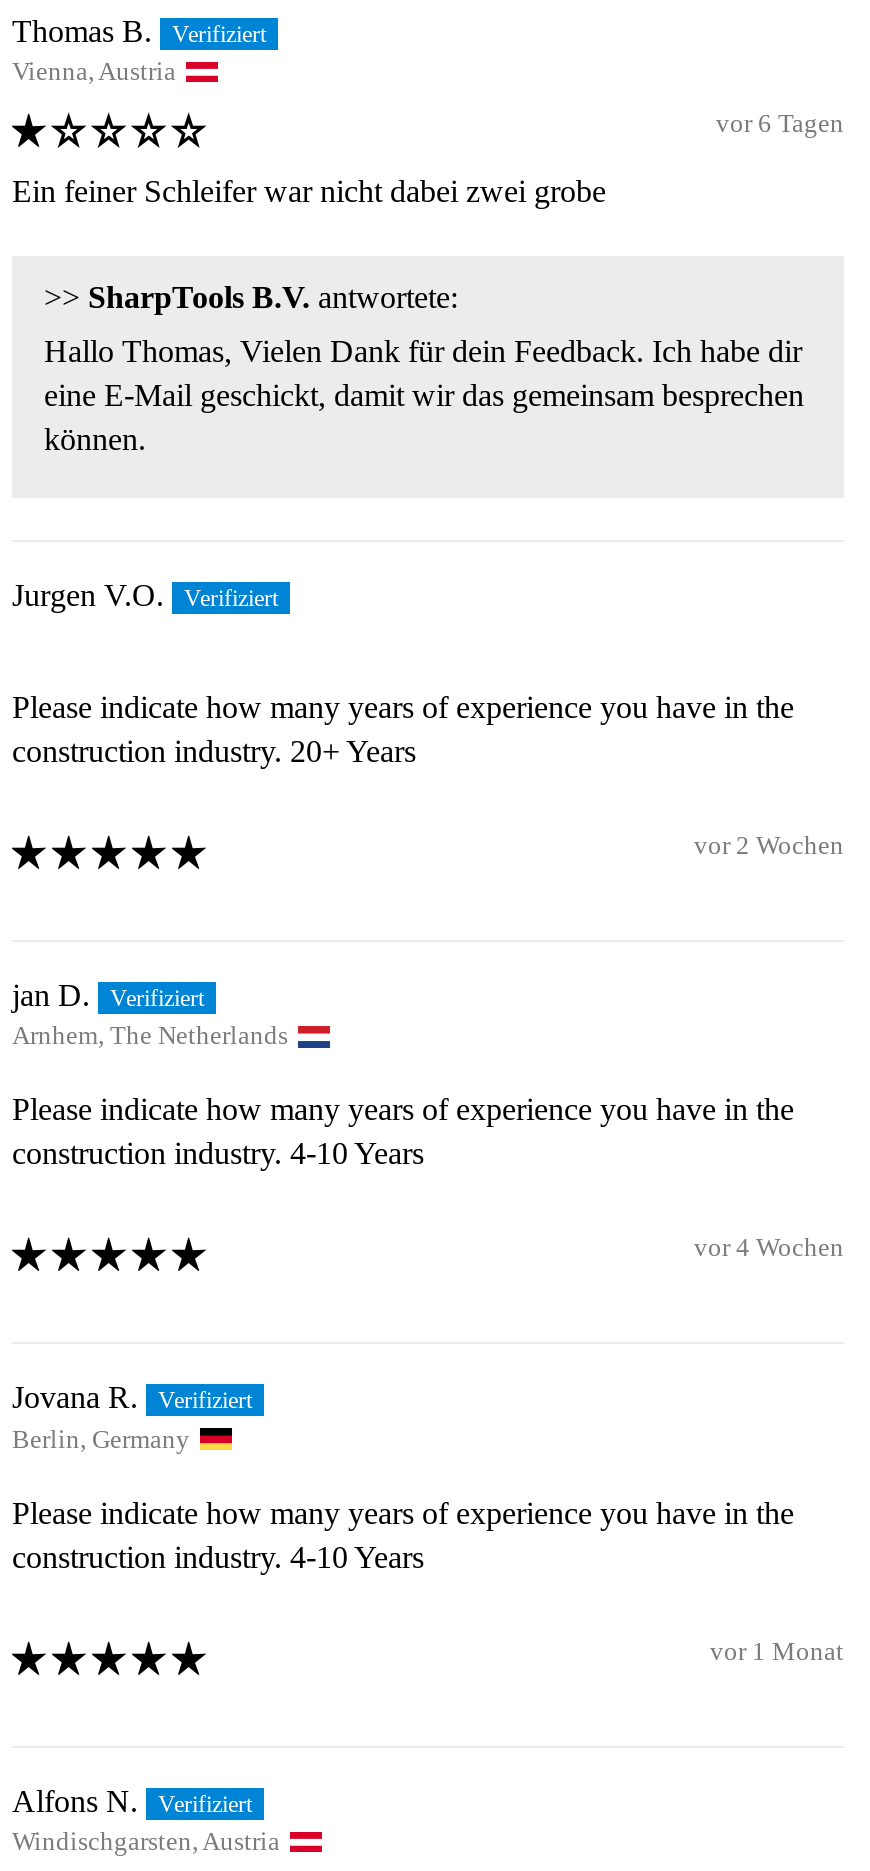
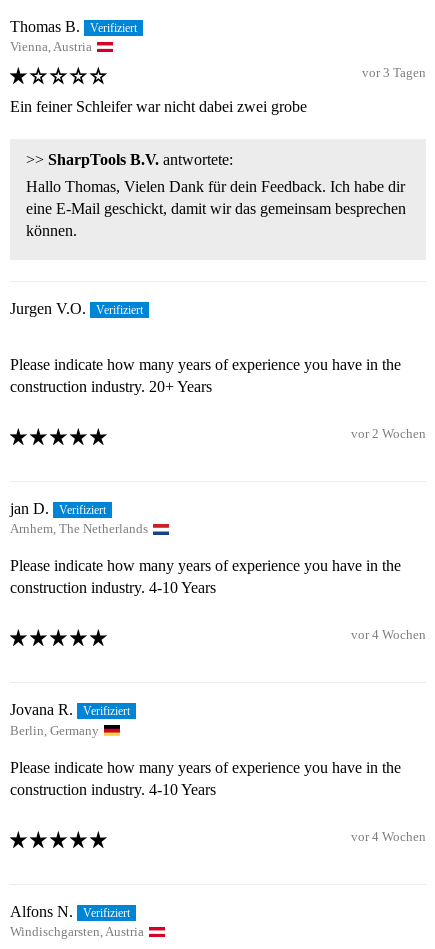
[716,110,844,138] vor 6 Tagen -> [362,66,426,80] vor 3 Tagen
[710,1637,844,1665] vor 1 Monat -> [351,830,426,844] vor 4 Wochen

